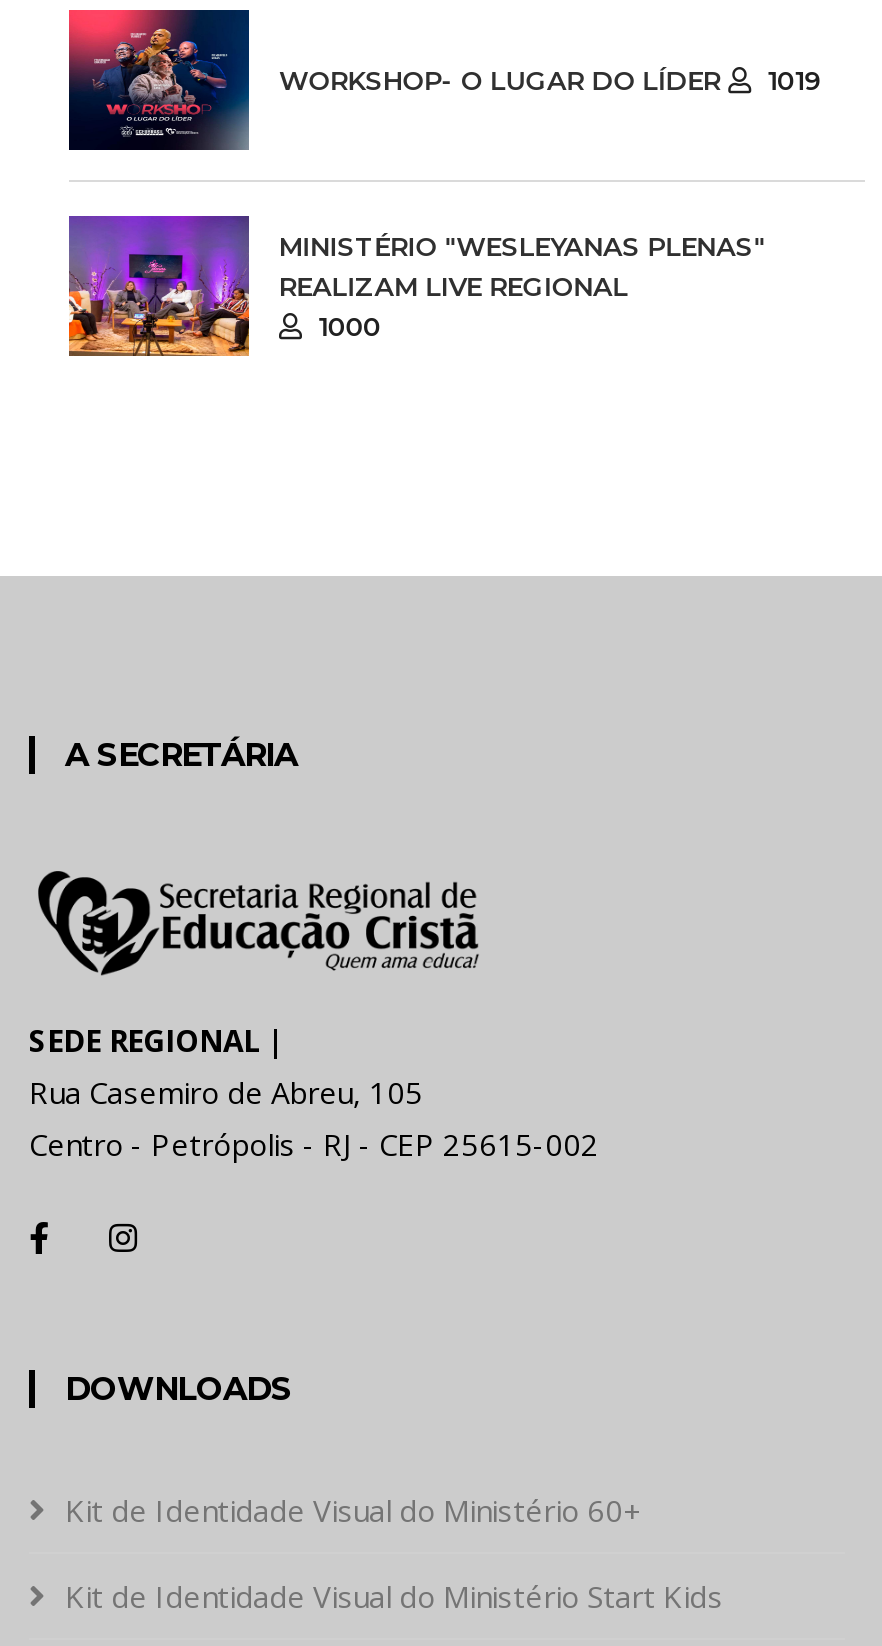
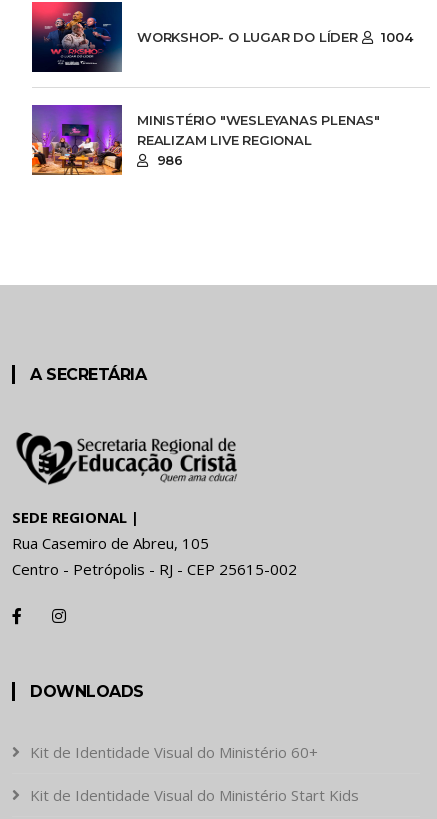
[279,64,822,96] WORKSHOP- O LUGAR DO LÍDER 1019 -> [137,29,412,45] WORKSHOP- O LUGAR DO LÍDER 1004
[311,310,381,342] 1000 -> [153,152,183,168] 986

